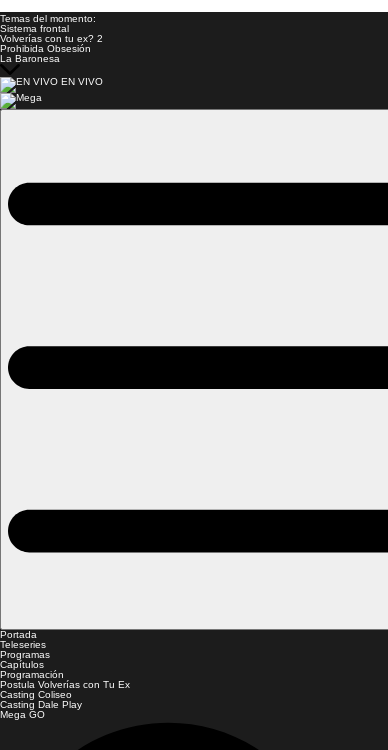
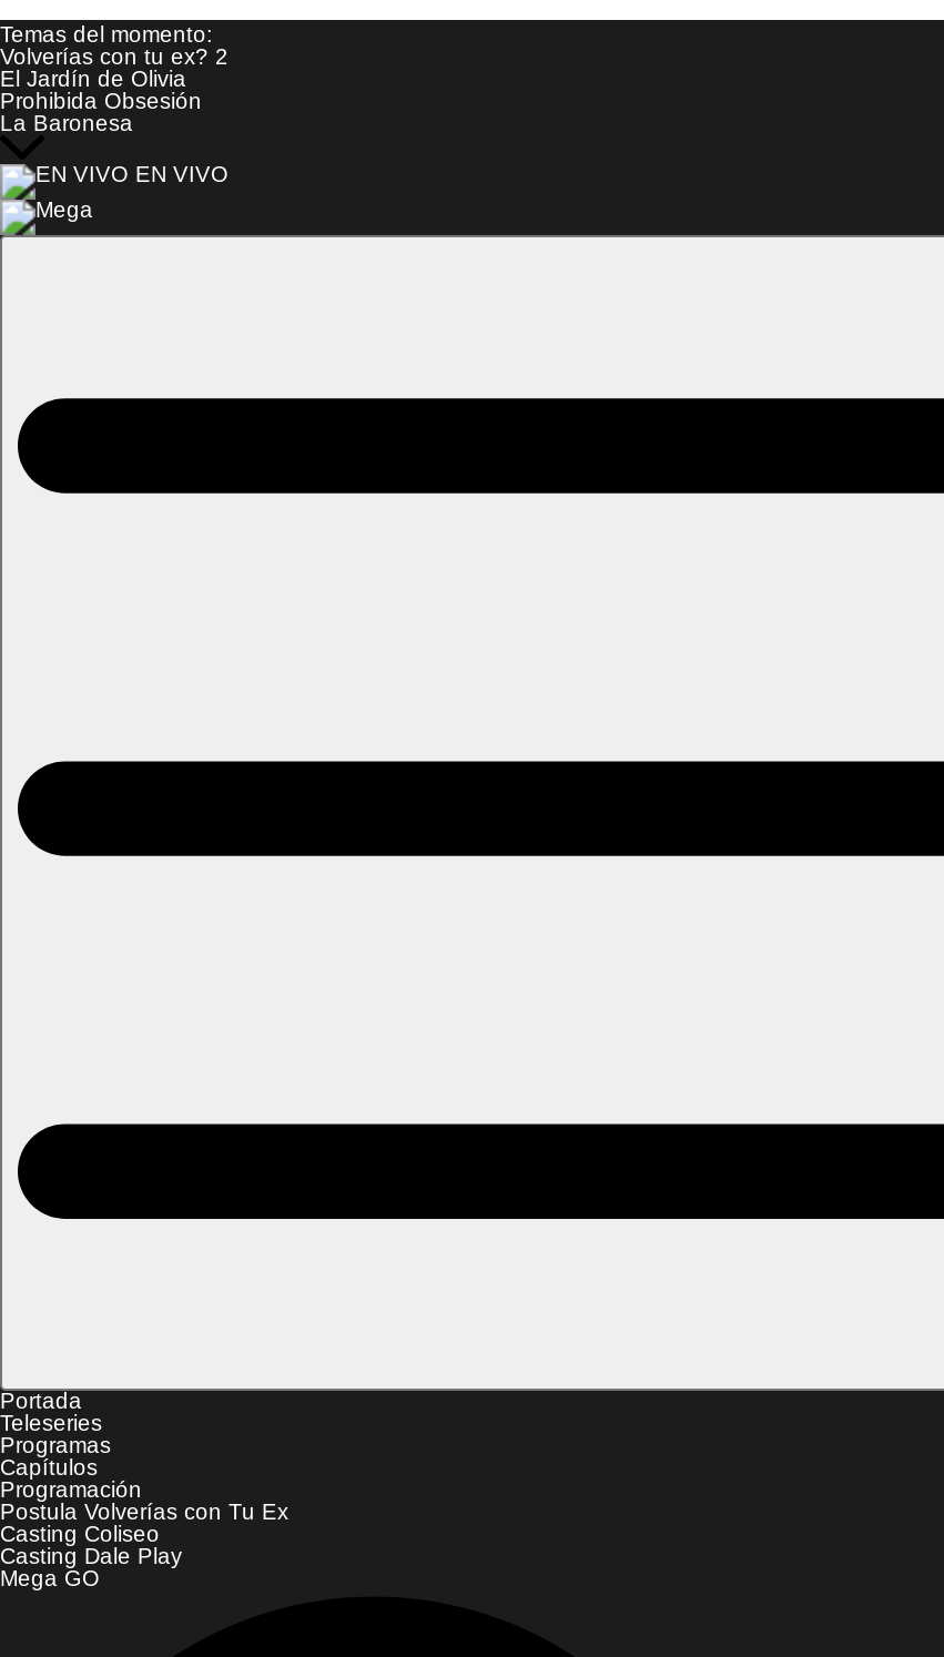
[0,23,69,34] Sistema frontal -> none
none -> [0,67,186,91] El Jardín de Olivia

